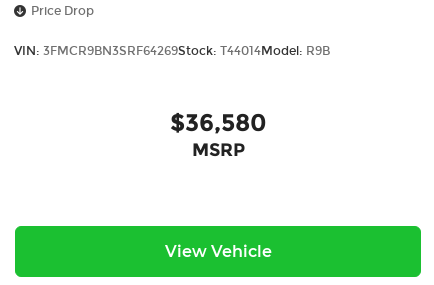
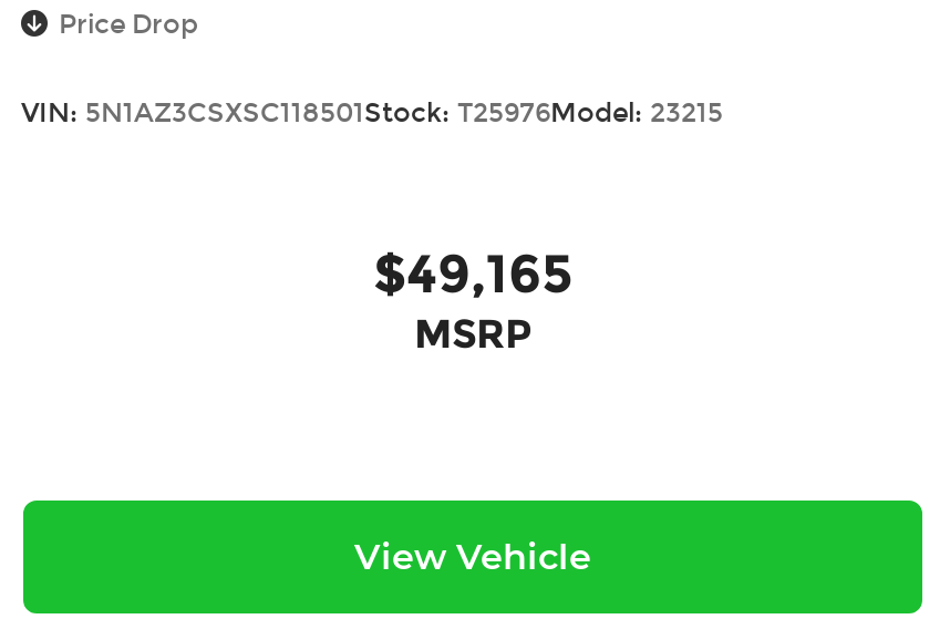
[14,44,330,58] VIN: 3FMCR9BN3SRF64269Stock: T44014Model: R9B -> [21,97,723,128] VIN: 5N1AZ3CSXSC118501Stock: T25976Model: 23215
[169,108,266,137] $36,580 -> [373,240,572,304] $49,165

